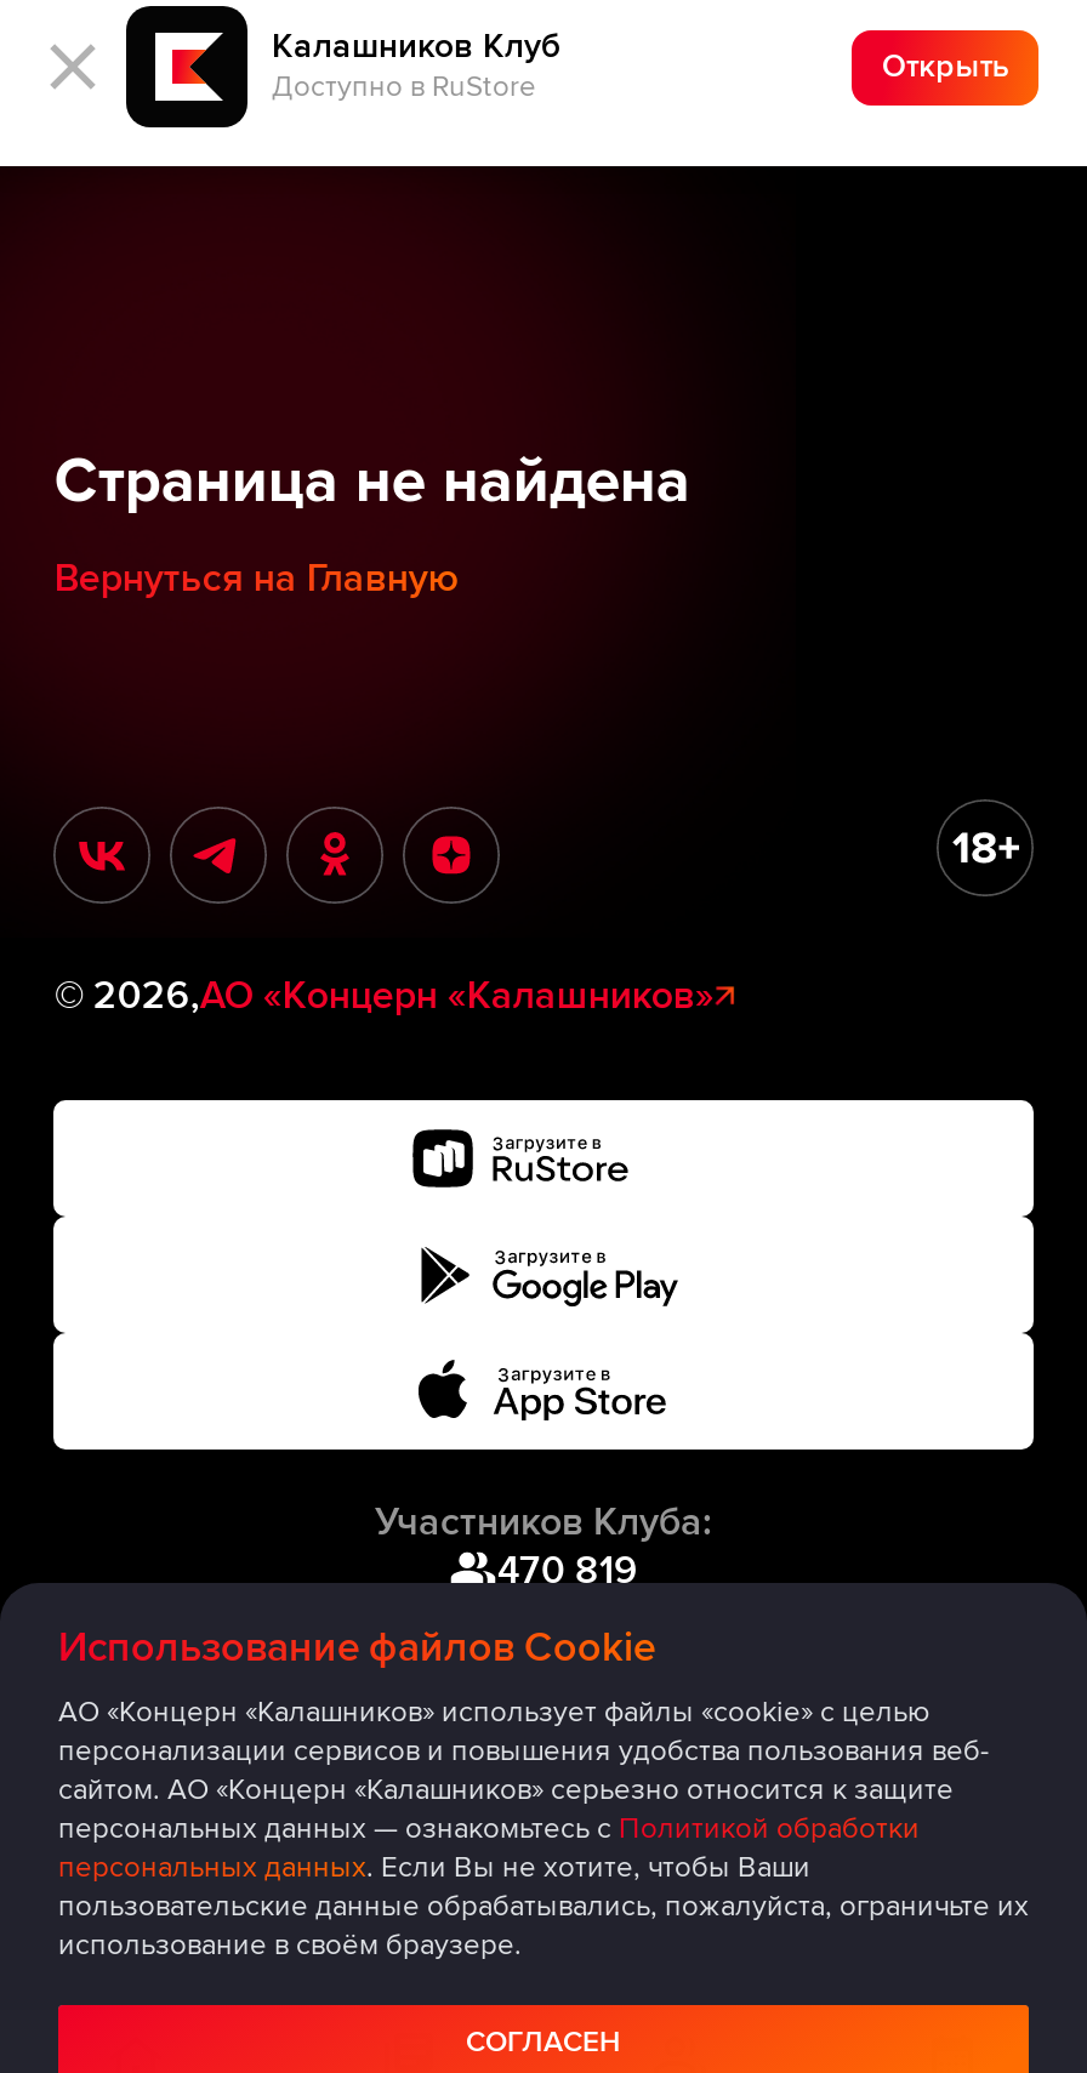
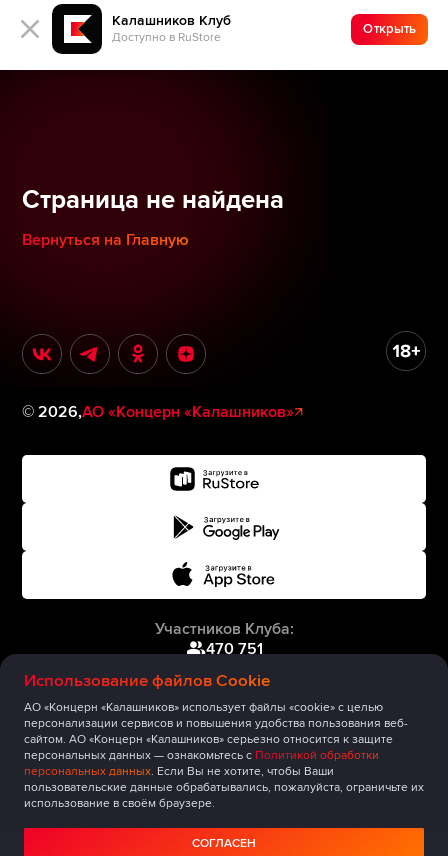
[497,1548,638,1596] 470 819 -> [205,639,262,659] 470 751

